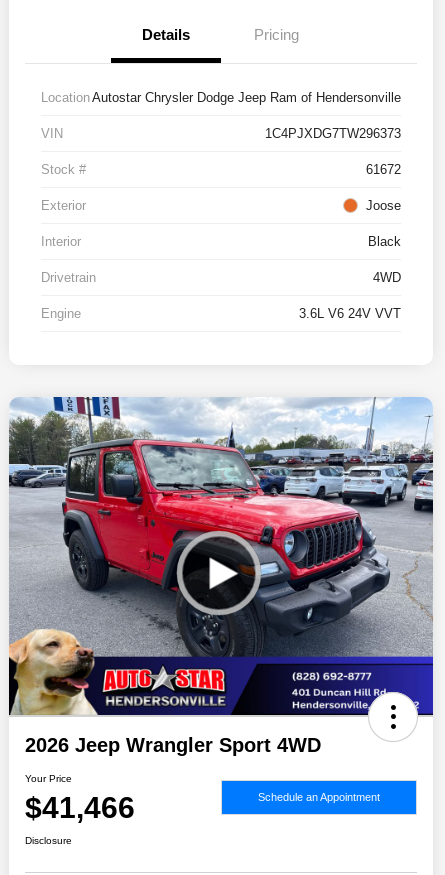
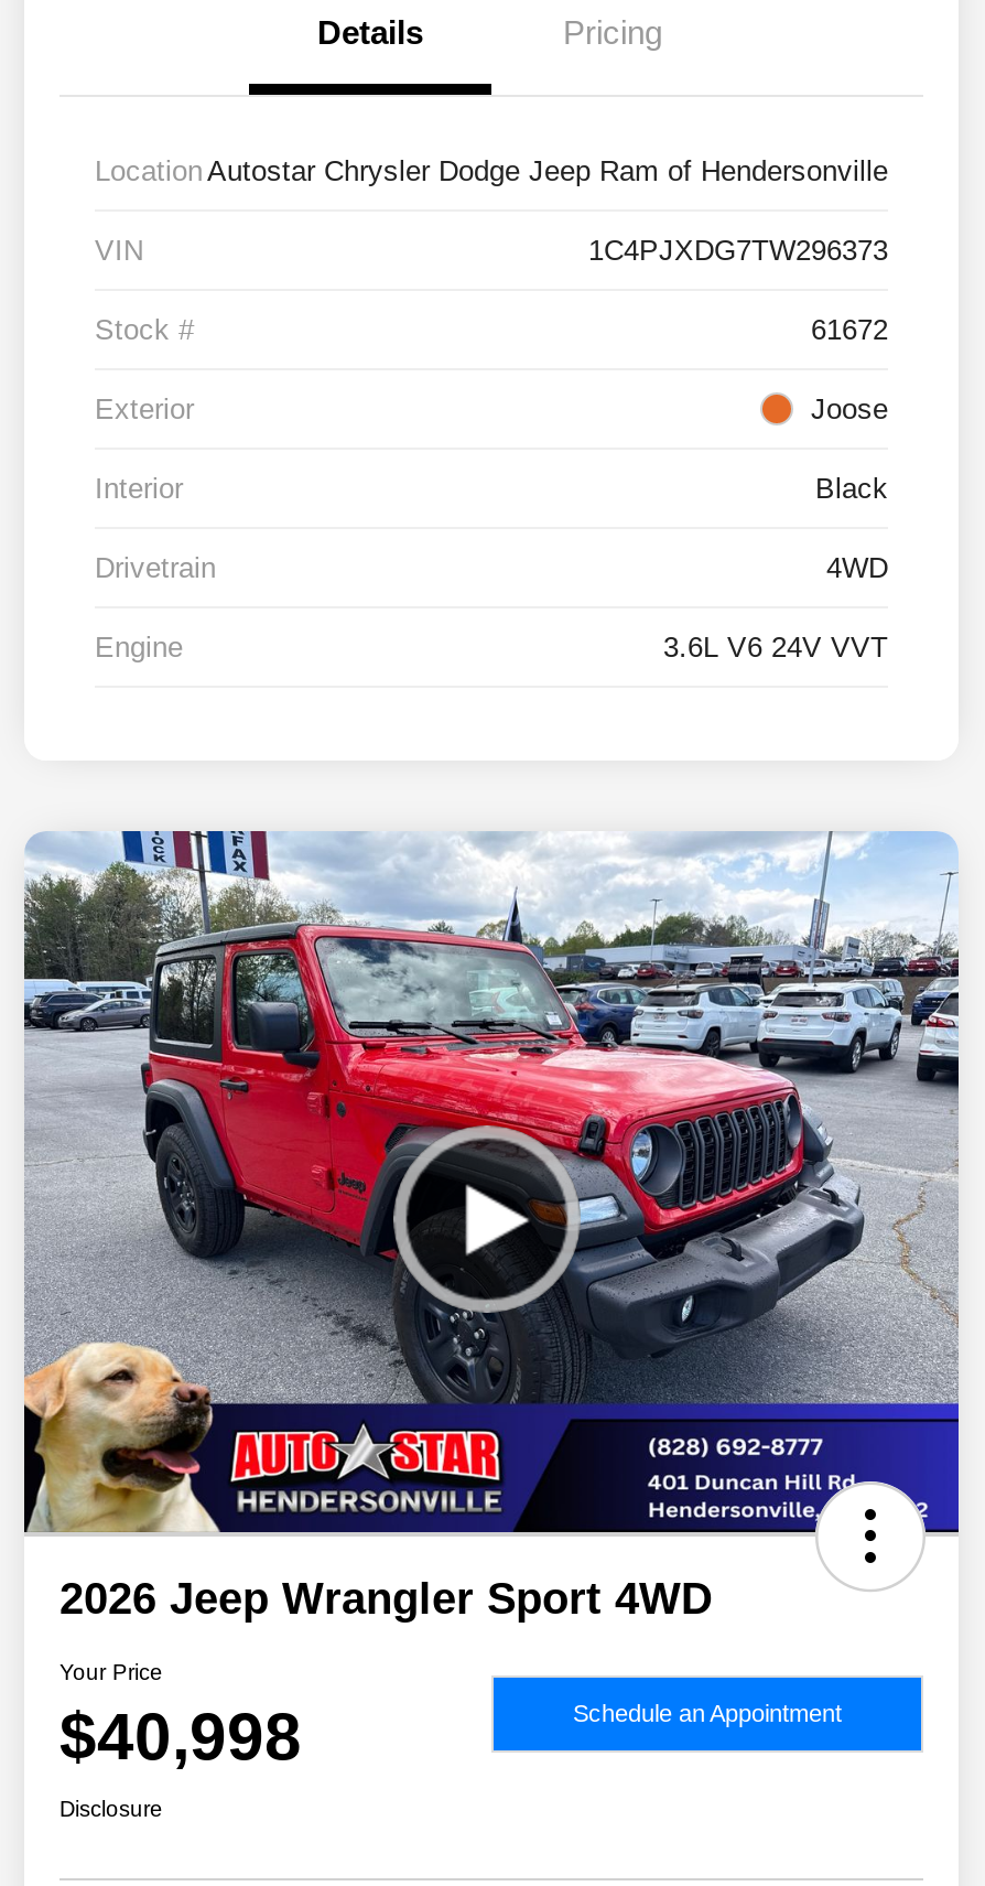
[25,791,135,824] $41,466 -> [59,1699,302,1772] $40,998

